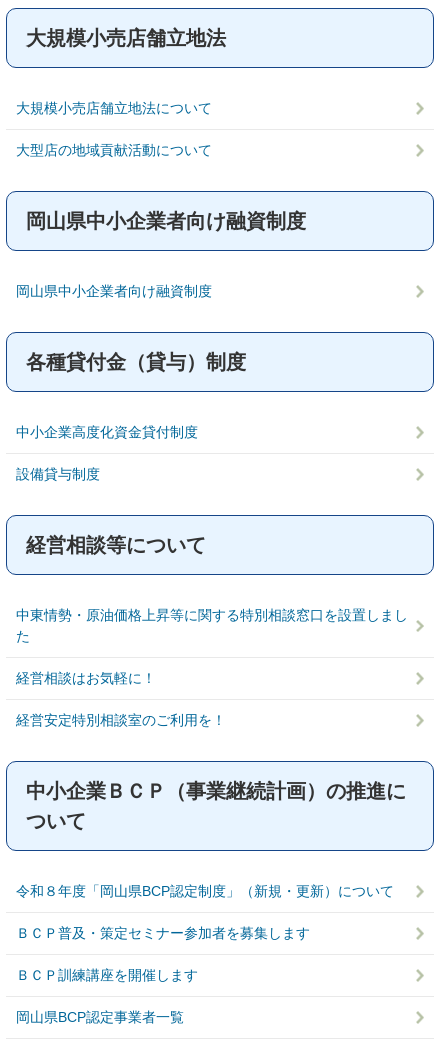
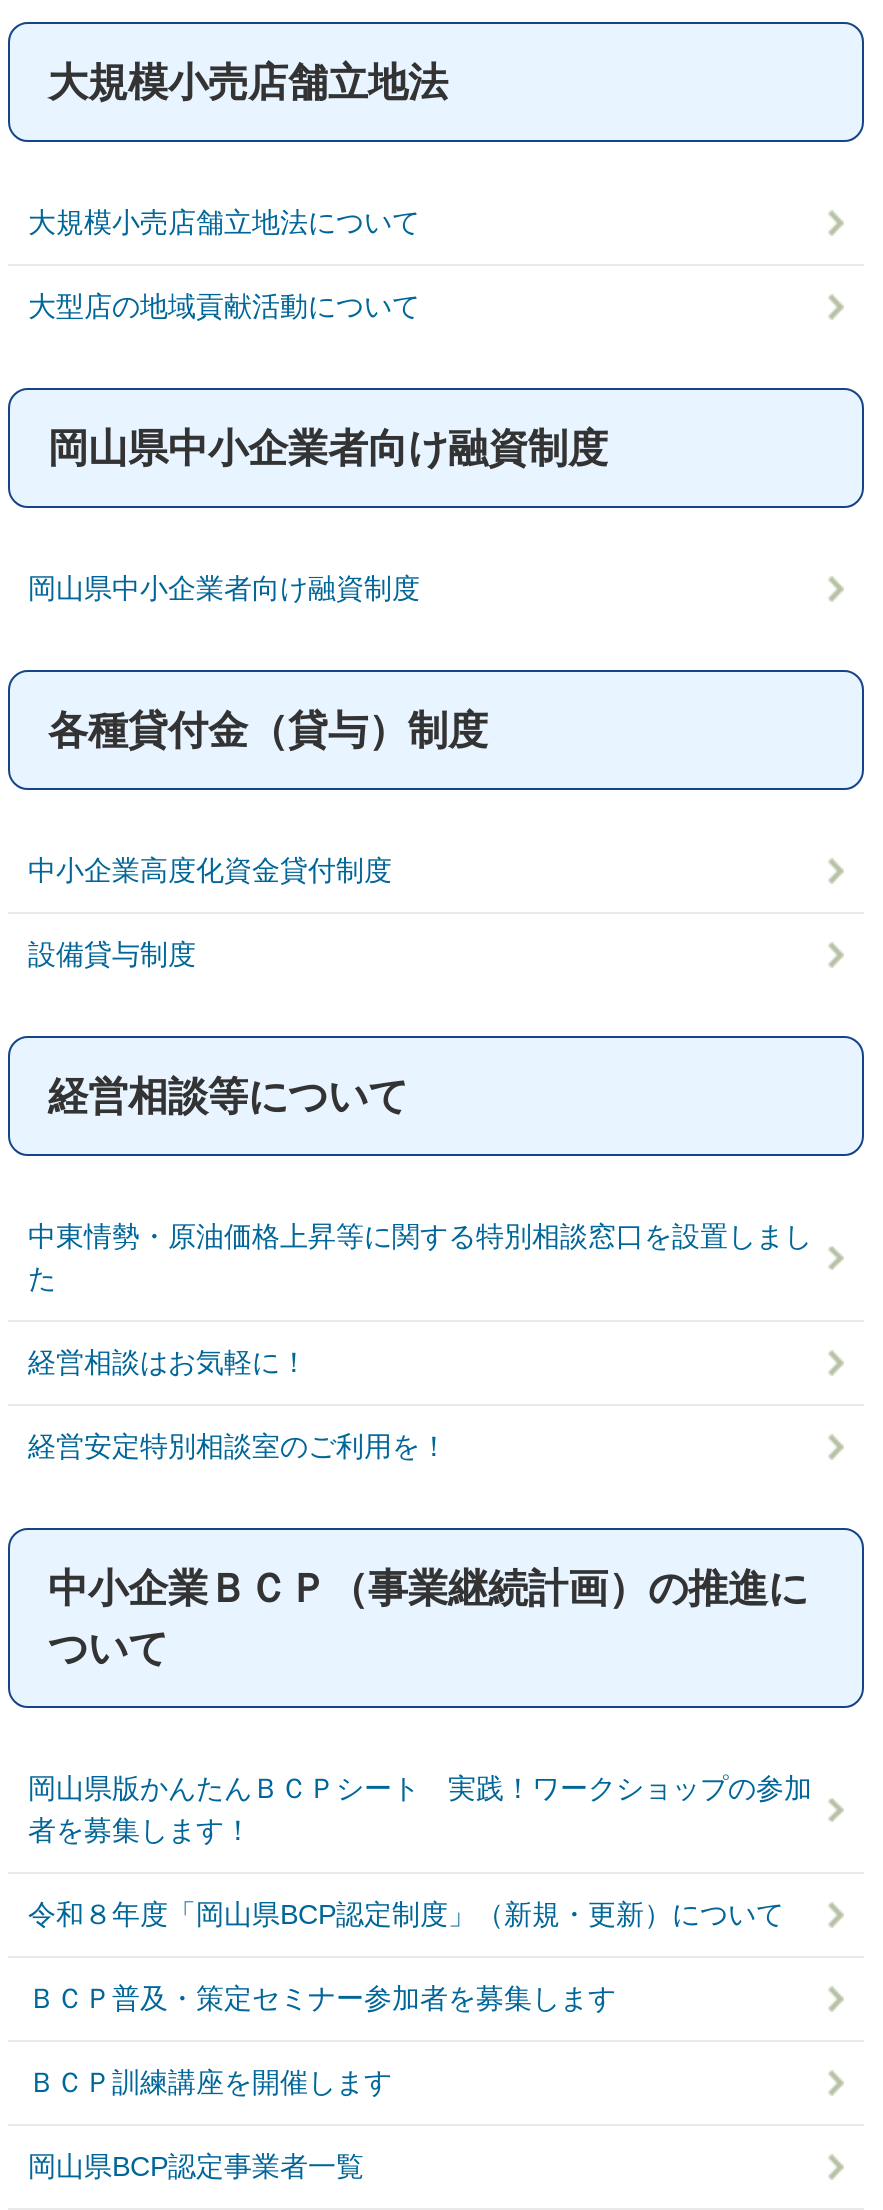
none -> [28,1772,812,1846] 岡山県版かんたんＢＣＰシート 実践！ワークショップの参加 | 者を募集します！

